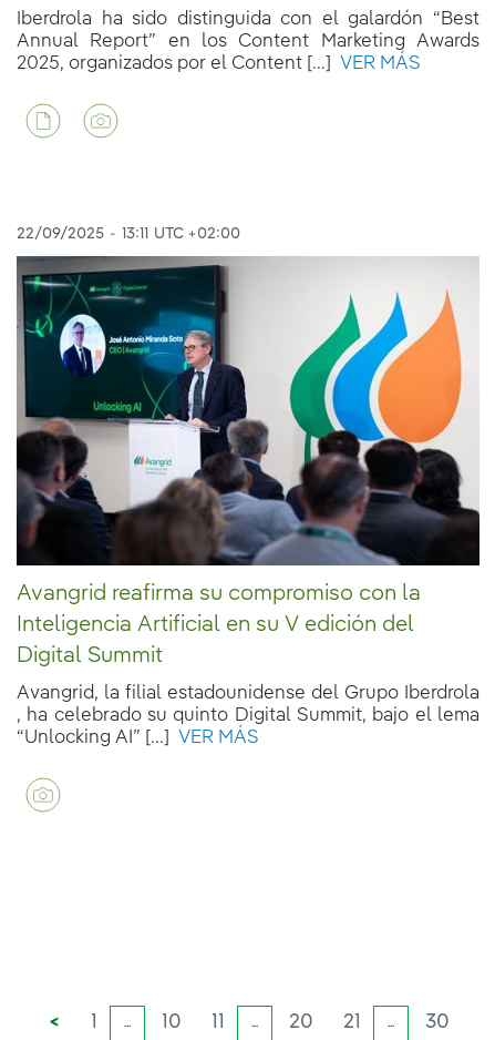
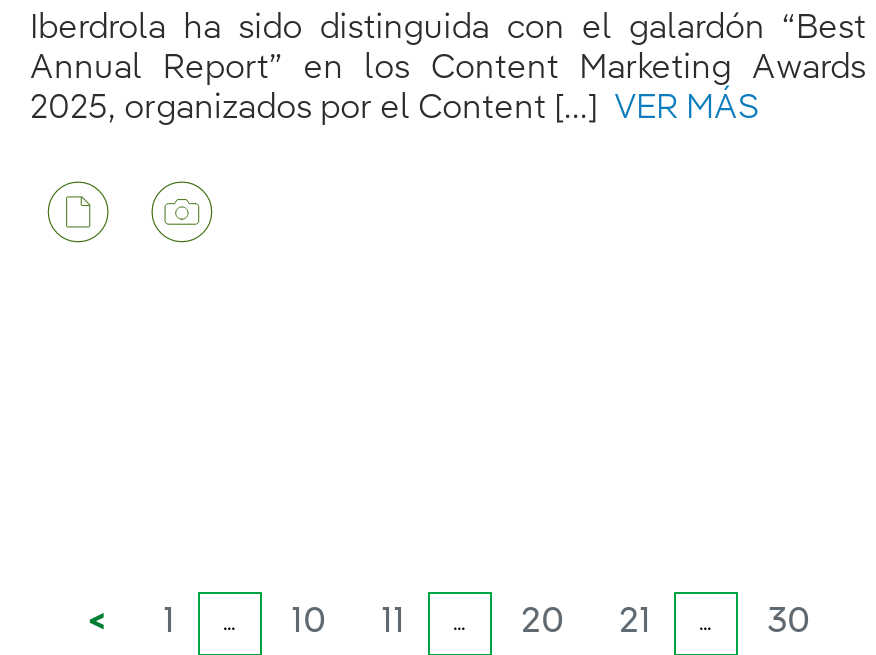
[17,227,240,242] 22/09/2025 - 13:11 UTC +02:00 -> none
[16,255,481,747] [image] | Avangrid reafirma su compromiso con la | Inteligencia Artificial en su V edición del | Digital Summit | Avangrid, la filial estadounidense del Grupo Iberdrola | , ha celebrado su quinto Digital Summit, bajo el lema | “Unlocking AI” [...] VER MÁS -> none

